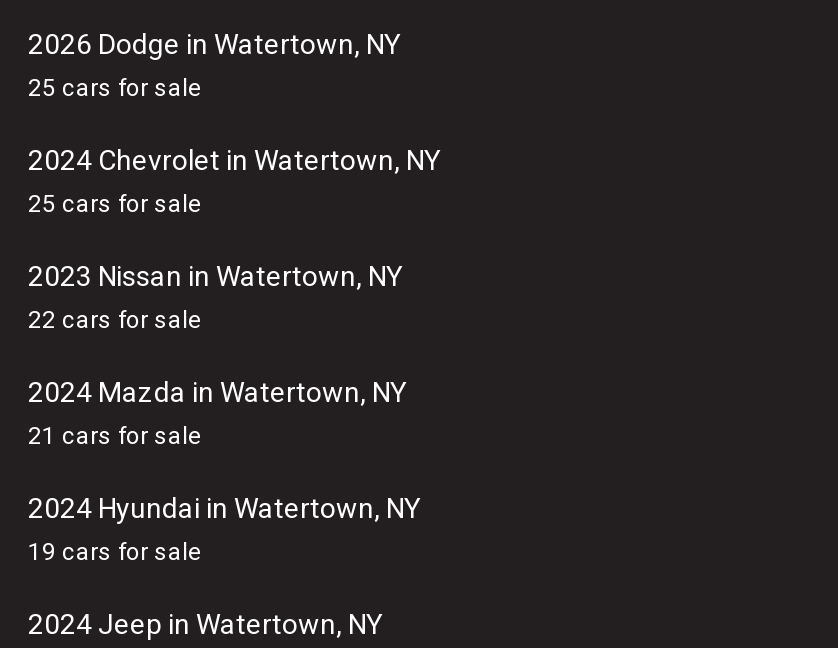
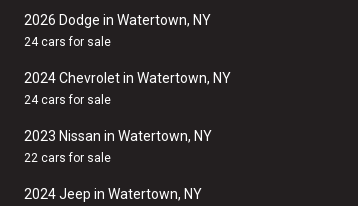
[28,74,202,102] 25 cars for sale -> [24,35,111,49] 24 cars for sale
[28,190,202,218] 25 cars for sale -> [24,93,111,107] 24 cars for sale
[28,376,422,566] 2024 Mazda in Watertown, NY | 21 cars for sale | 2024 Hyundai in Watertown, NY | 19 cars for sale -> none

